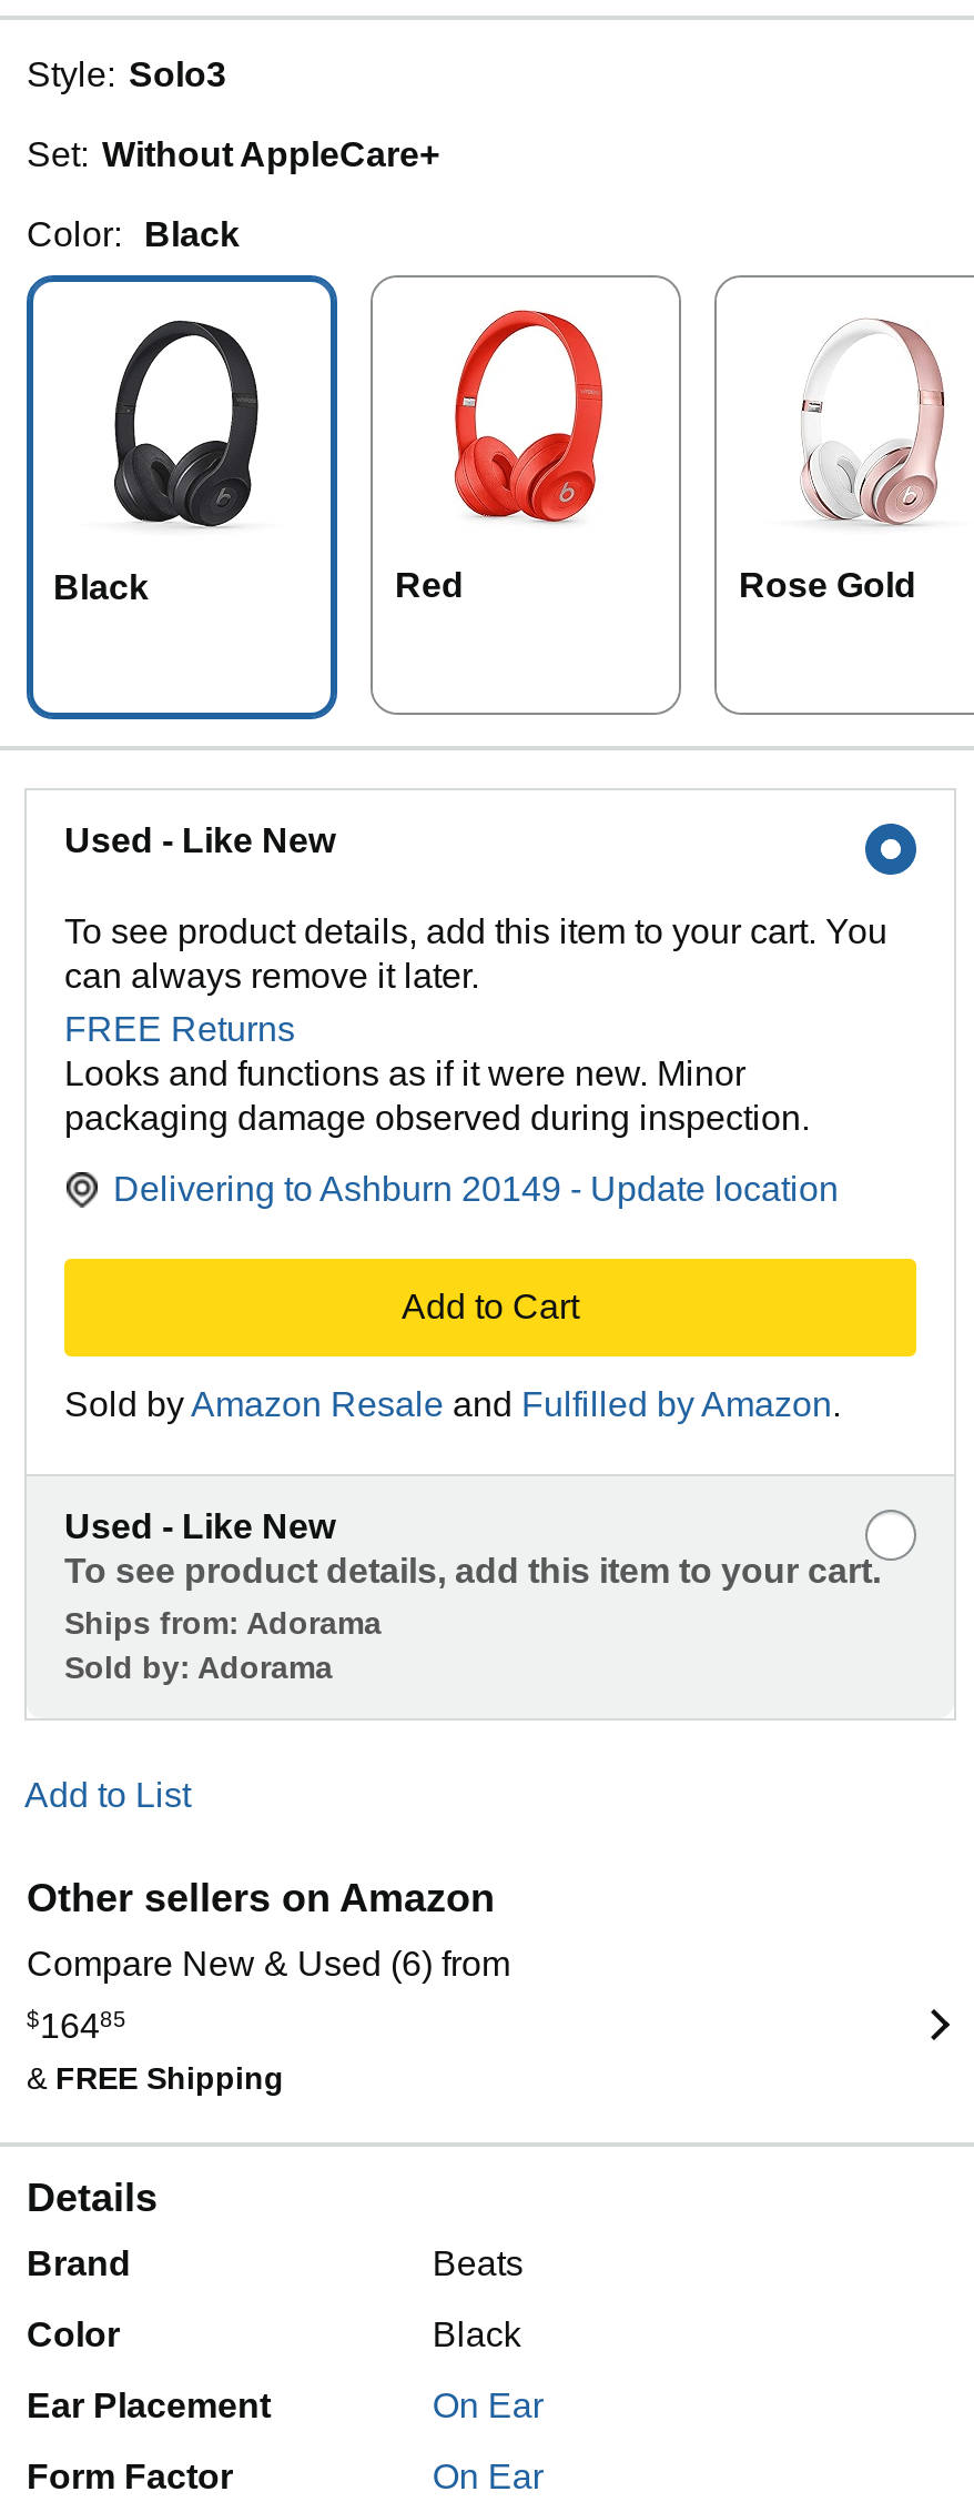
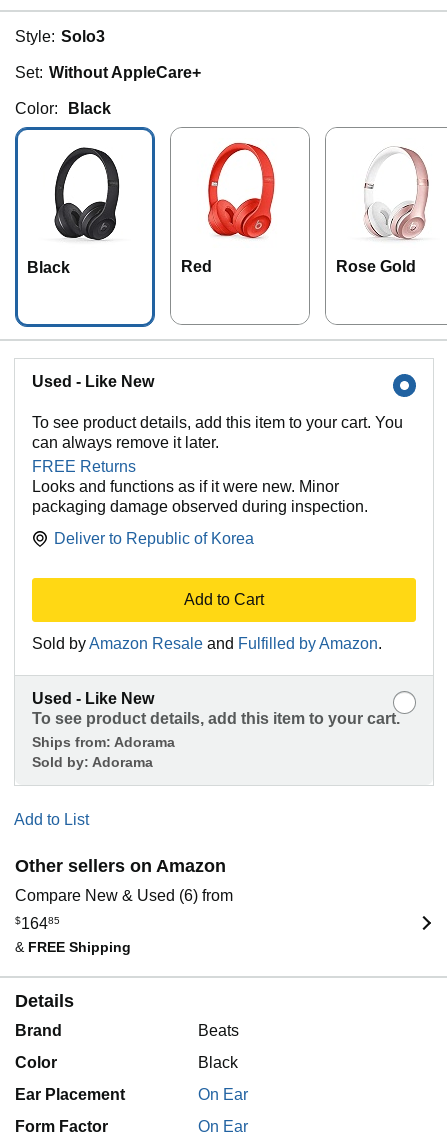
[113,1170,839,1208] Delivering to Ashburn 20149 - Update location -> [54,530,254,547] Deliver to Republic of Korea

